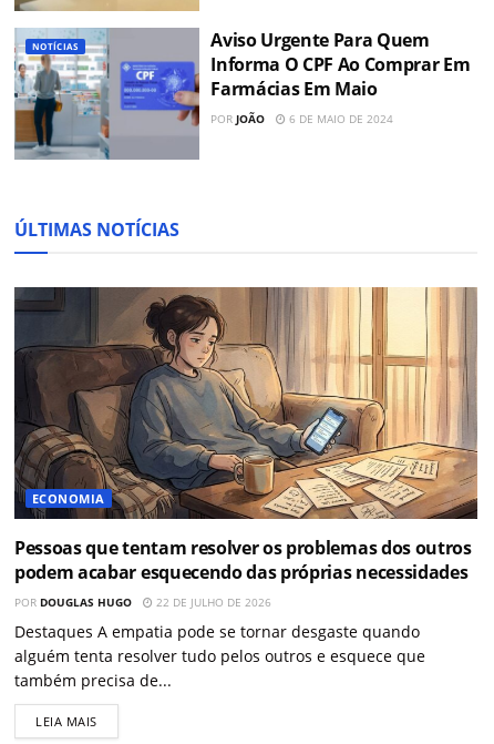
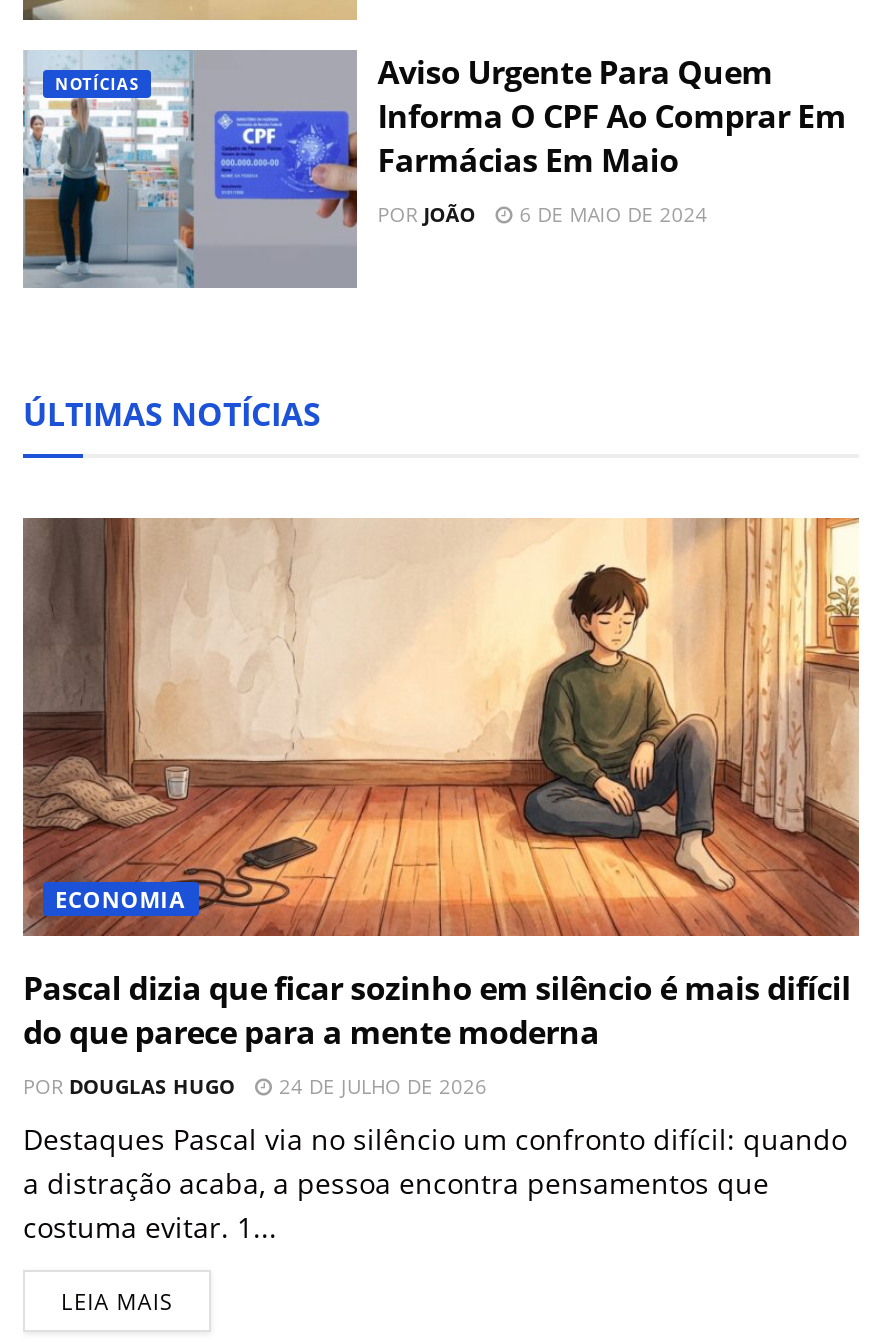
[13,286,478,585] [image] | Pessoas que tentam resolver os problemas dos outros | podem acabar esquecendo das próprias necessidades -> [21,516,861,1054] [image] | Pascal dizia que ficar sozinho em silêncio é mais difícil | do que parece para a mente moderna
[153,595,271,610] 22 DE JULHO DE 2026 -> [273,1072,487,1100] 24 DE JULHO DE 2026
[14,621,425,691] Destaques A empatia pode se tornar desgaste quando | alguém tenta resolver tudo pelos outros e esquece que | também precisa de... -> [23,1120,847,1246] Destaques Pascal via no silêncio um confronto difícil: quando | a distração acaba, a pessoa encontra pensamentos que | costuma evitar. 1...

